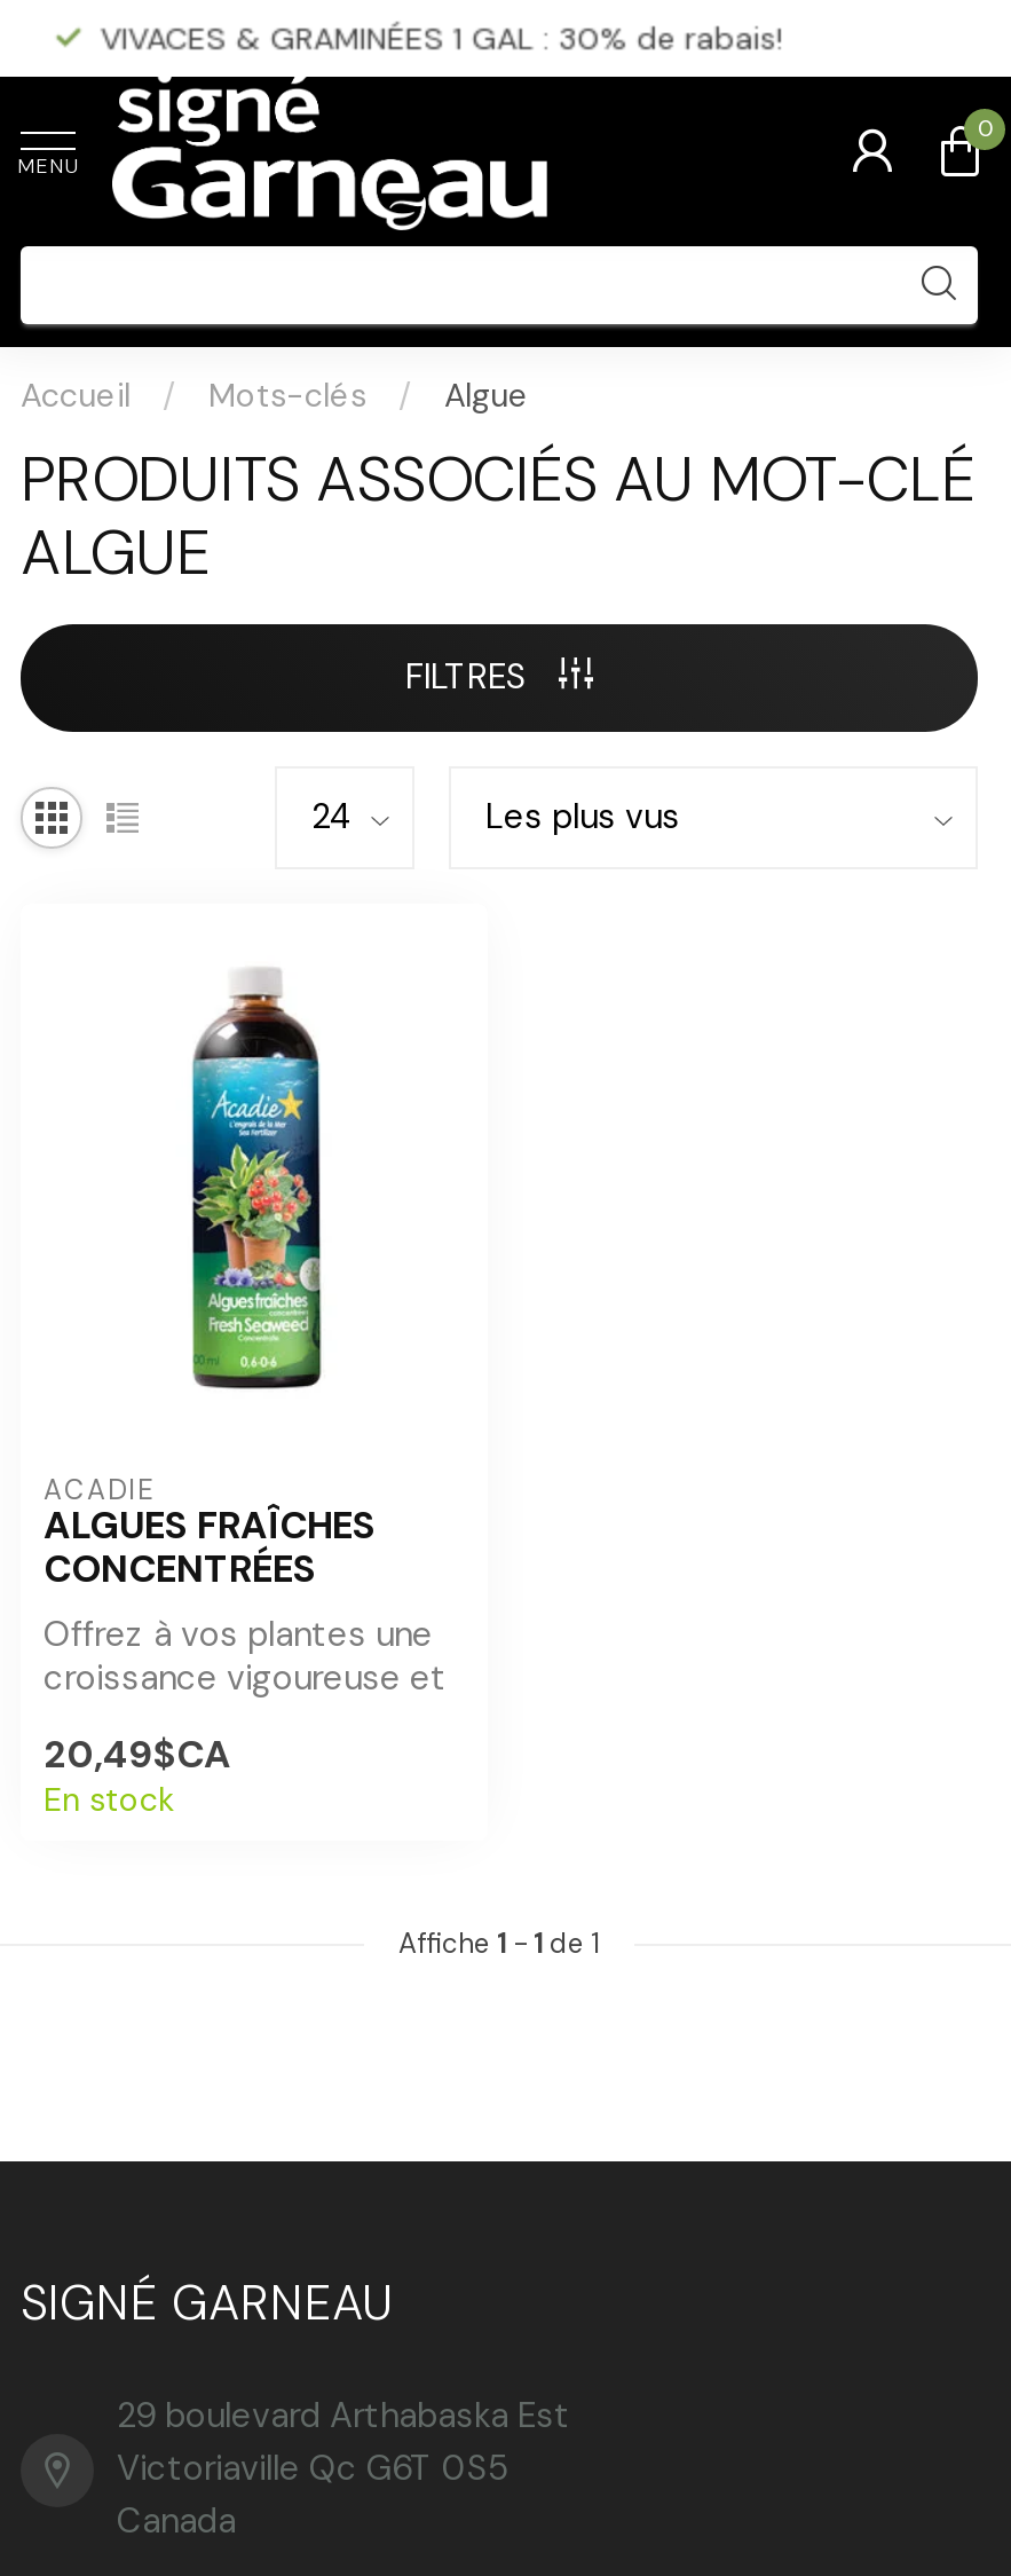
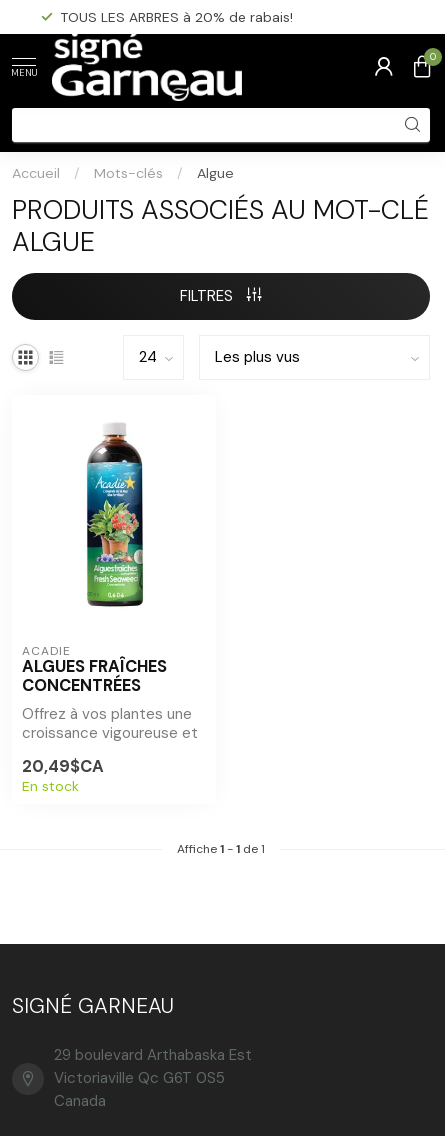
[85,16,767,57] VIVACES & GRAMINÉES 1 GAL : 30% de rabais! -> [40,7,272,25] TOUS LES ARBRES à 20% de rabais!

